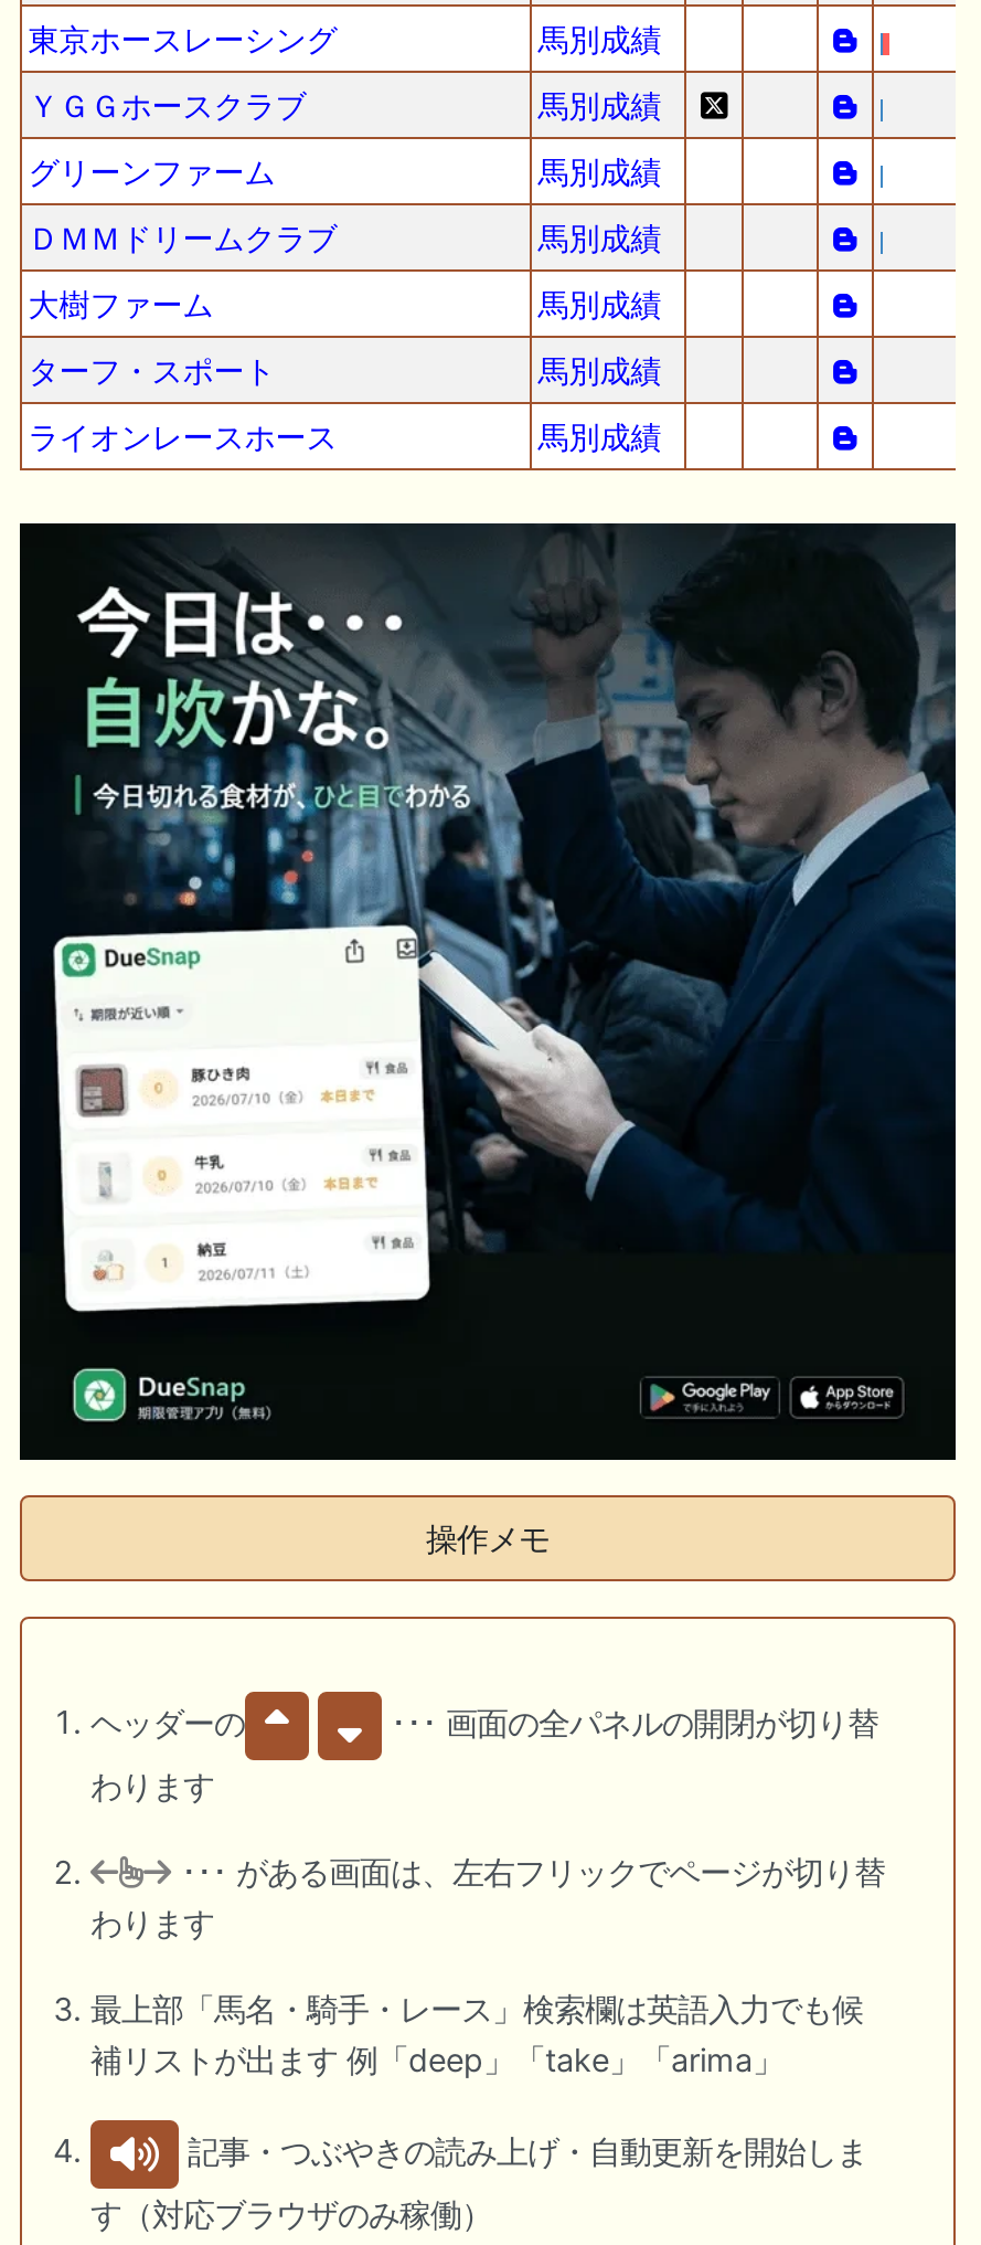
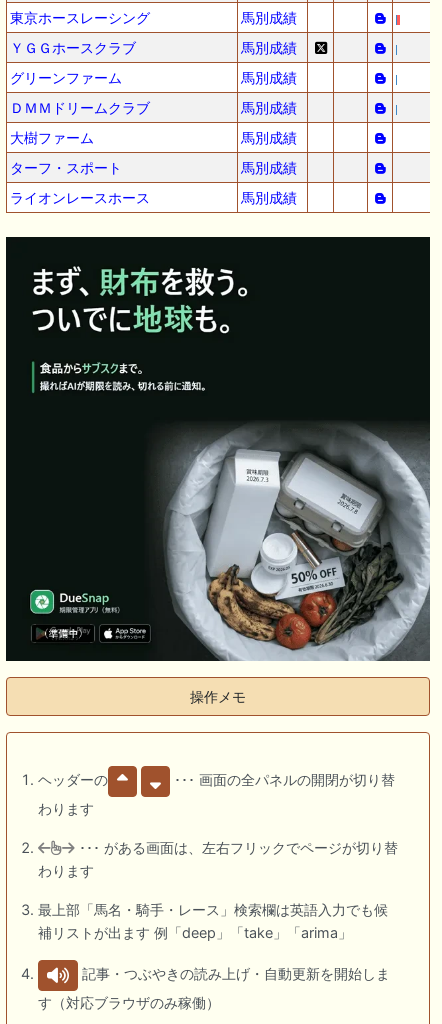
[51,526,958,1462] [image] -> [21,239,431,662] [image]

